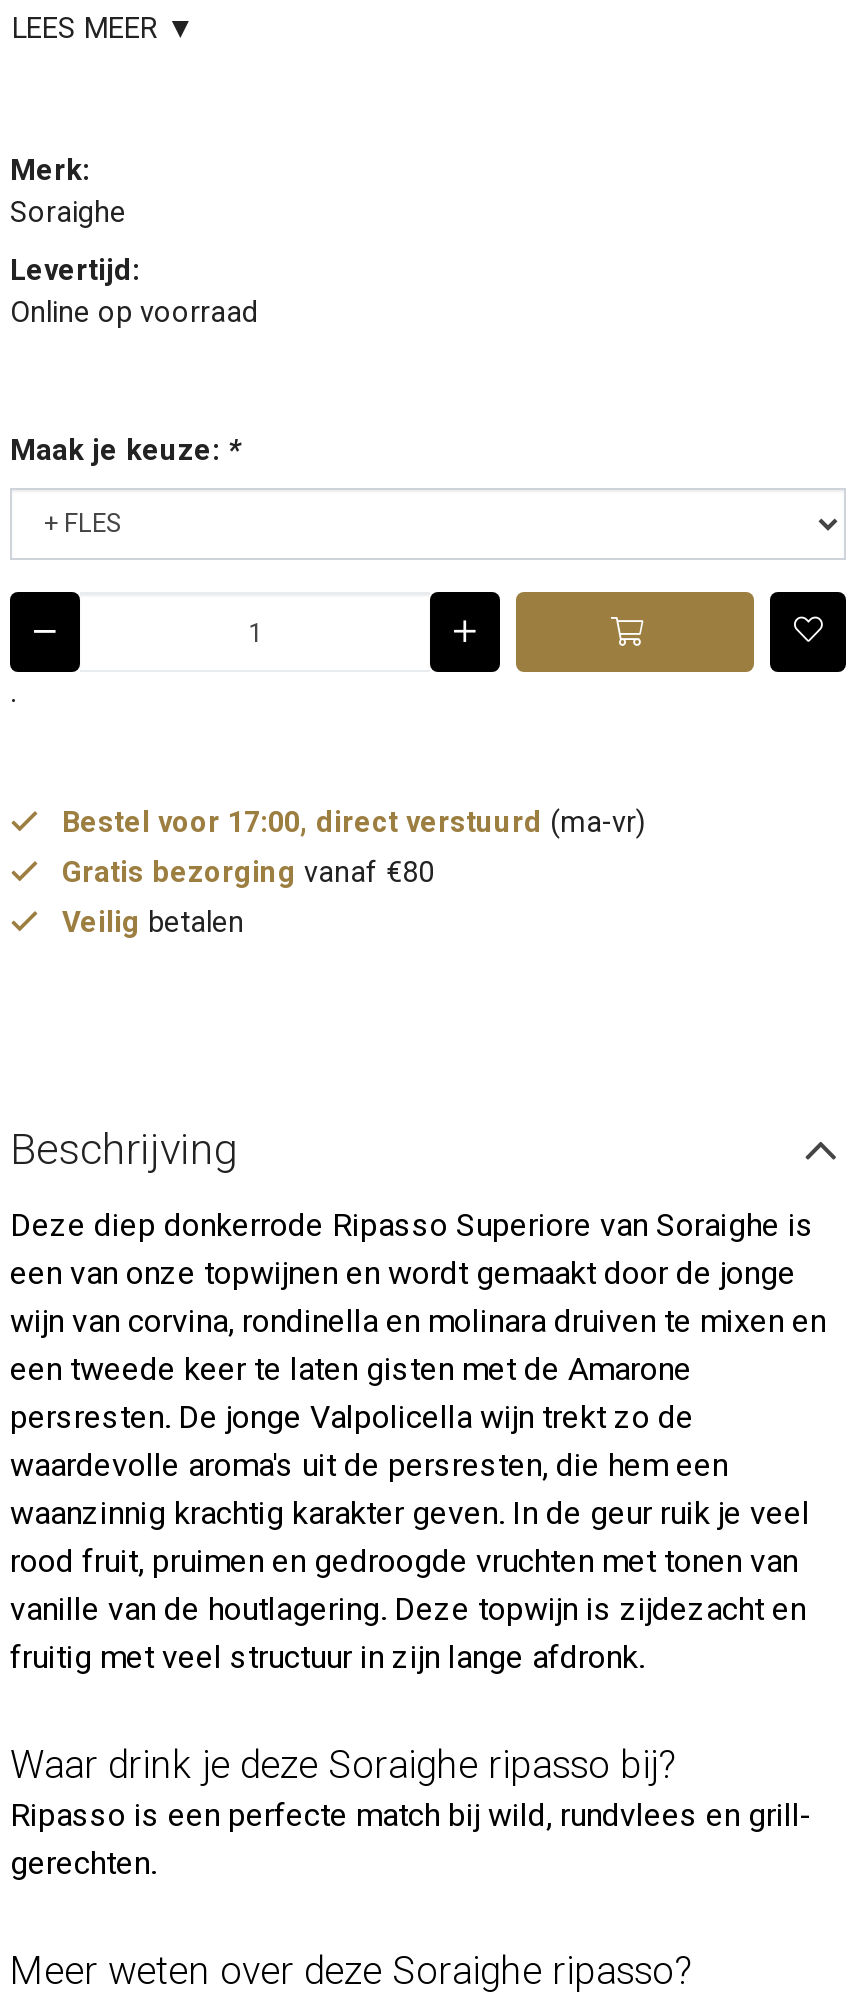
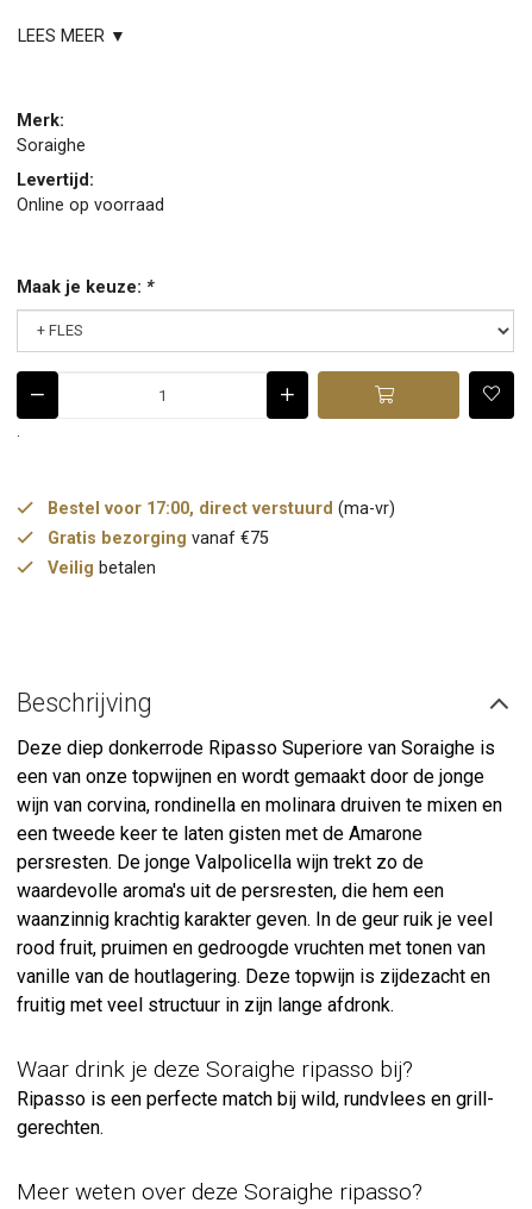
[62,856,434,890] Gratis bezorging vanaf €80 -> [48,529,269,549] Gratis bezorging vanaf €75

